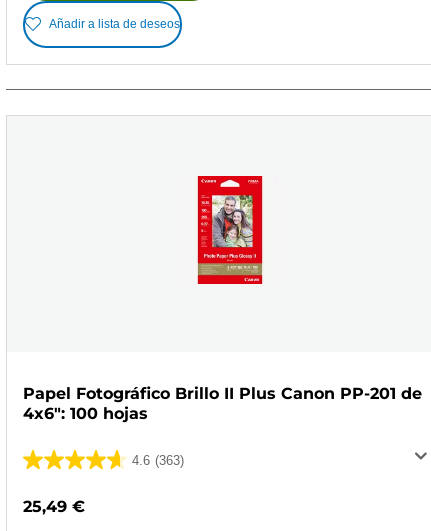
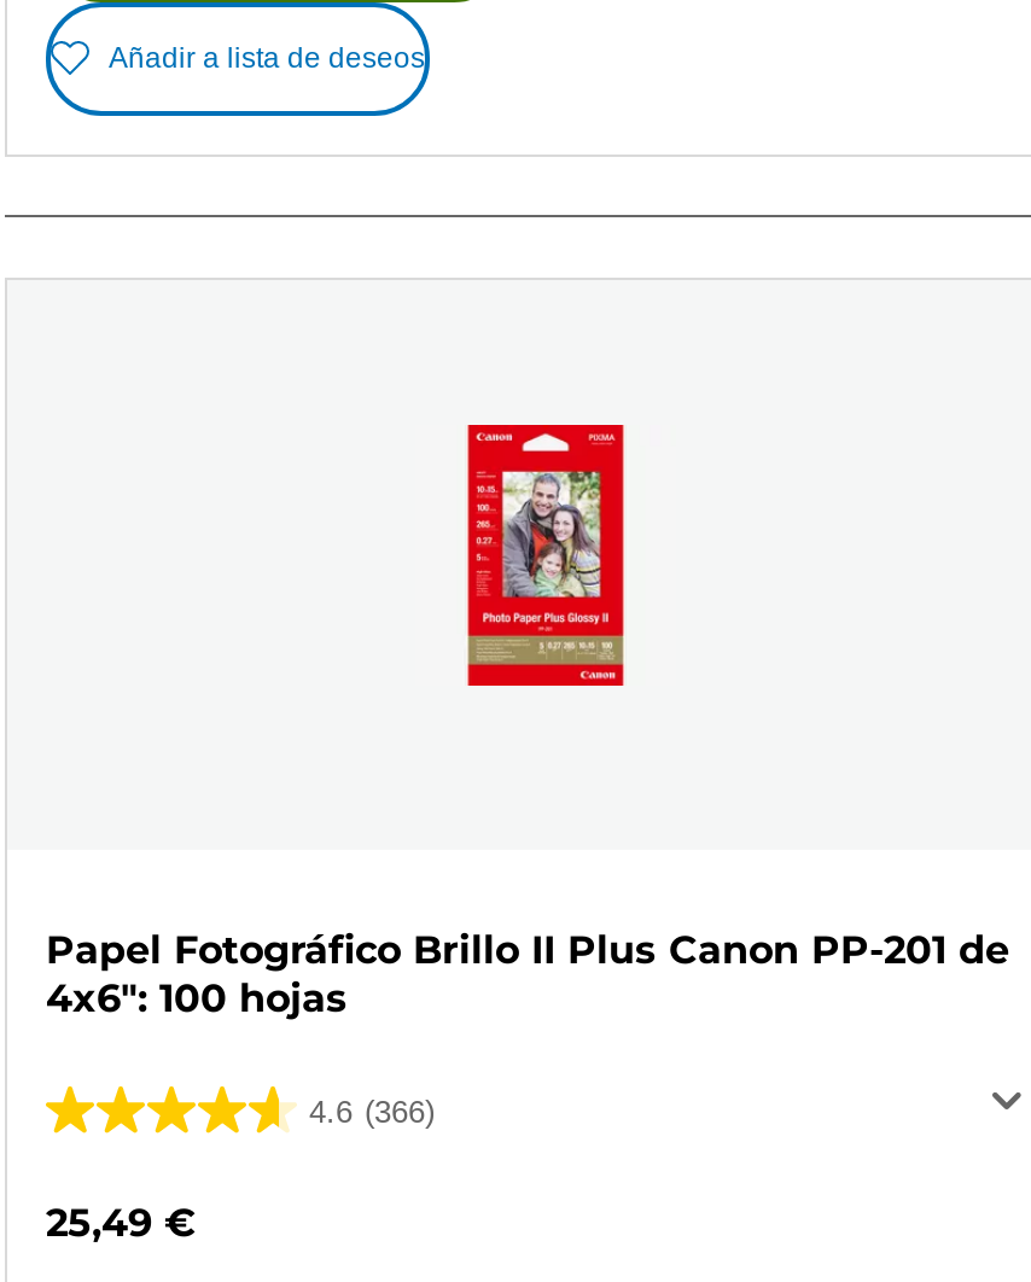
[132,453,184,468] 4.6 (363) -> [309,1093,435,1129] 4.6 (366)

